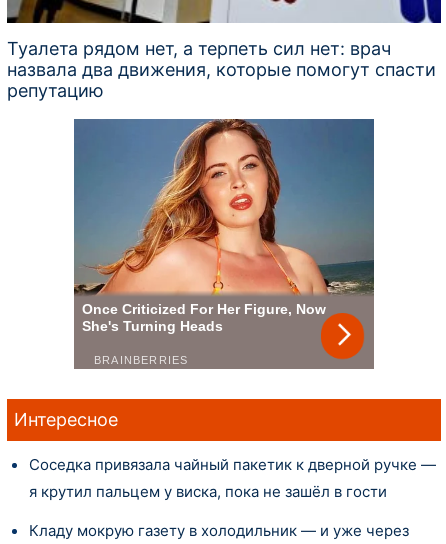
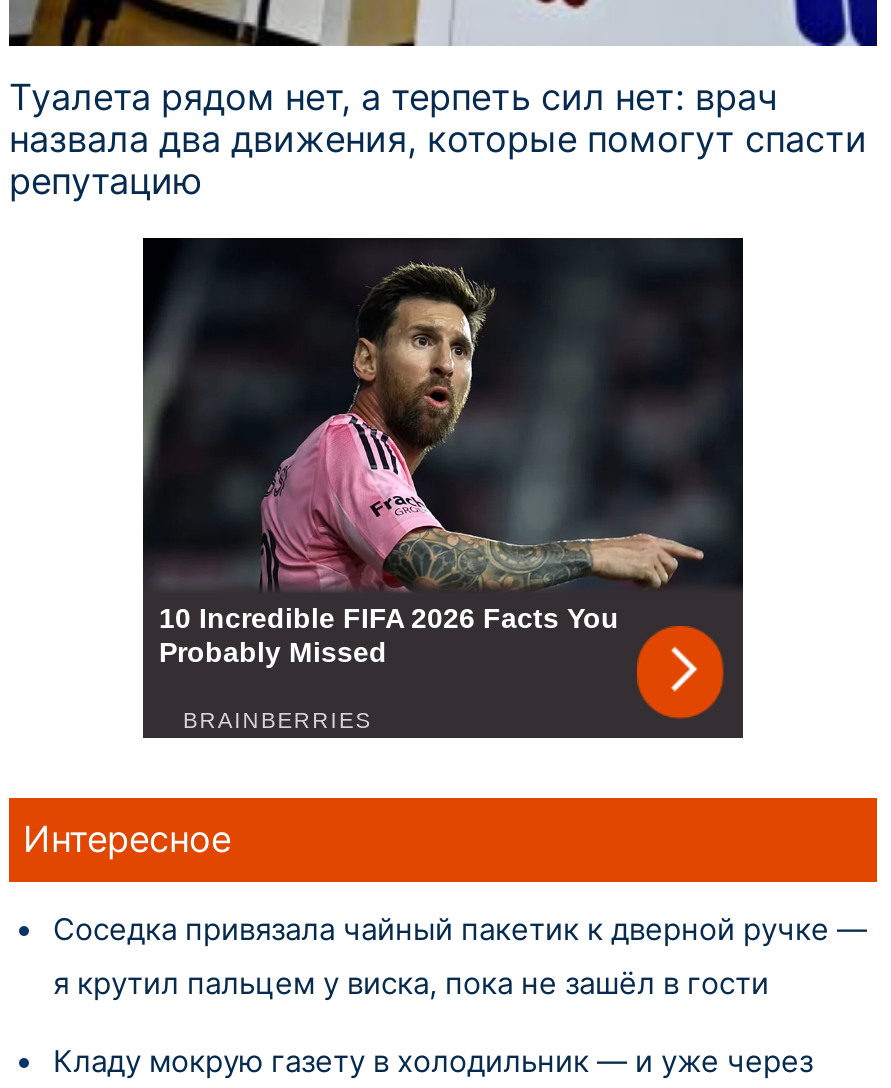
[73,118,375,369] [image] -> [141,236,745,736] [image]

